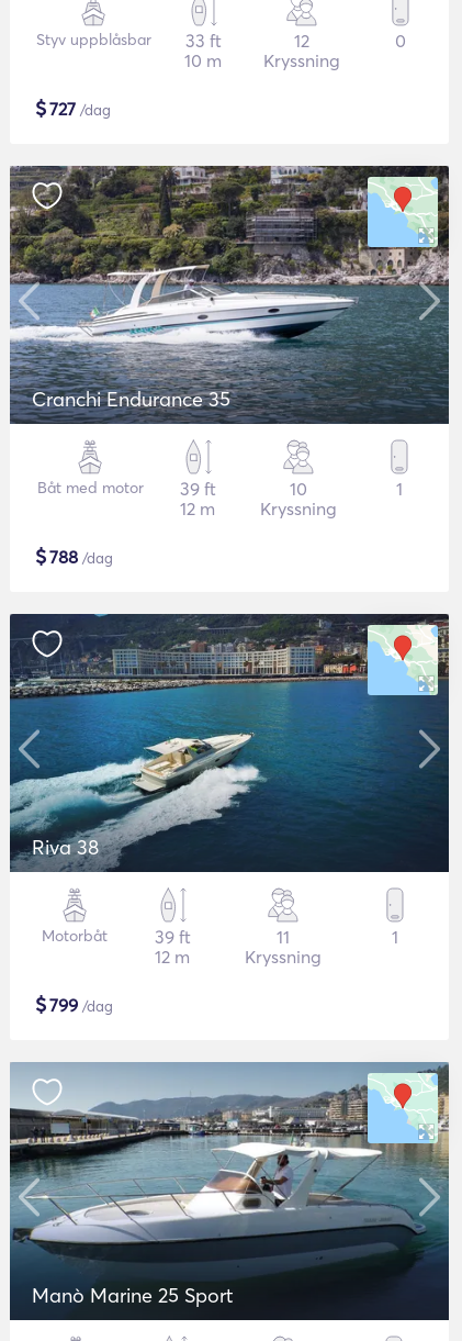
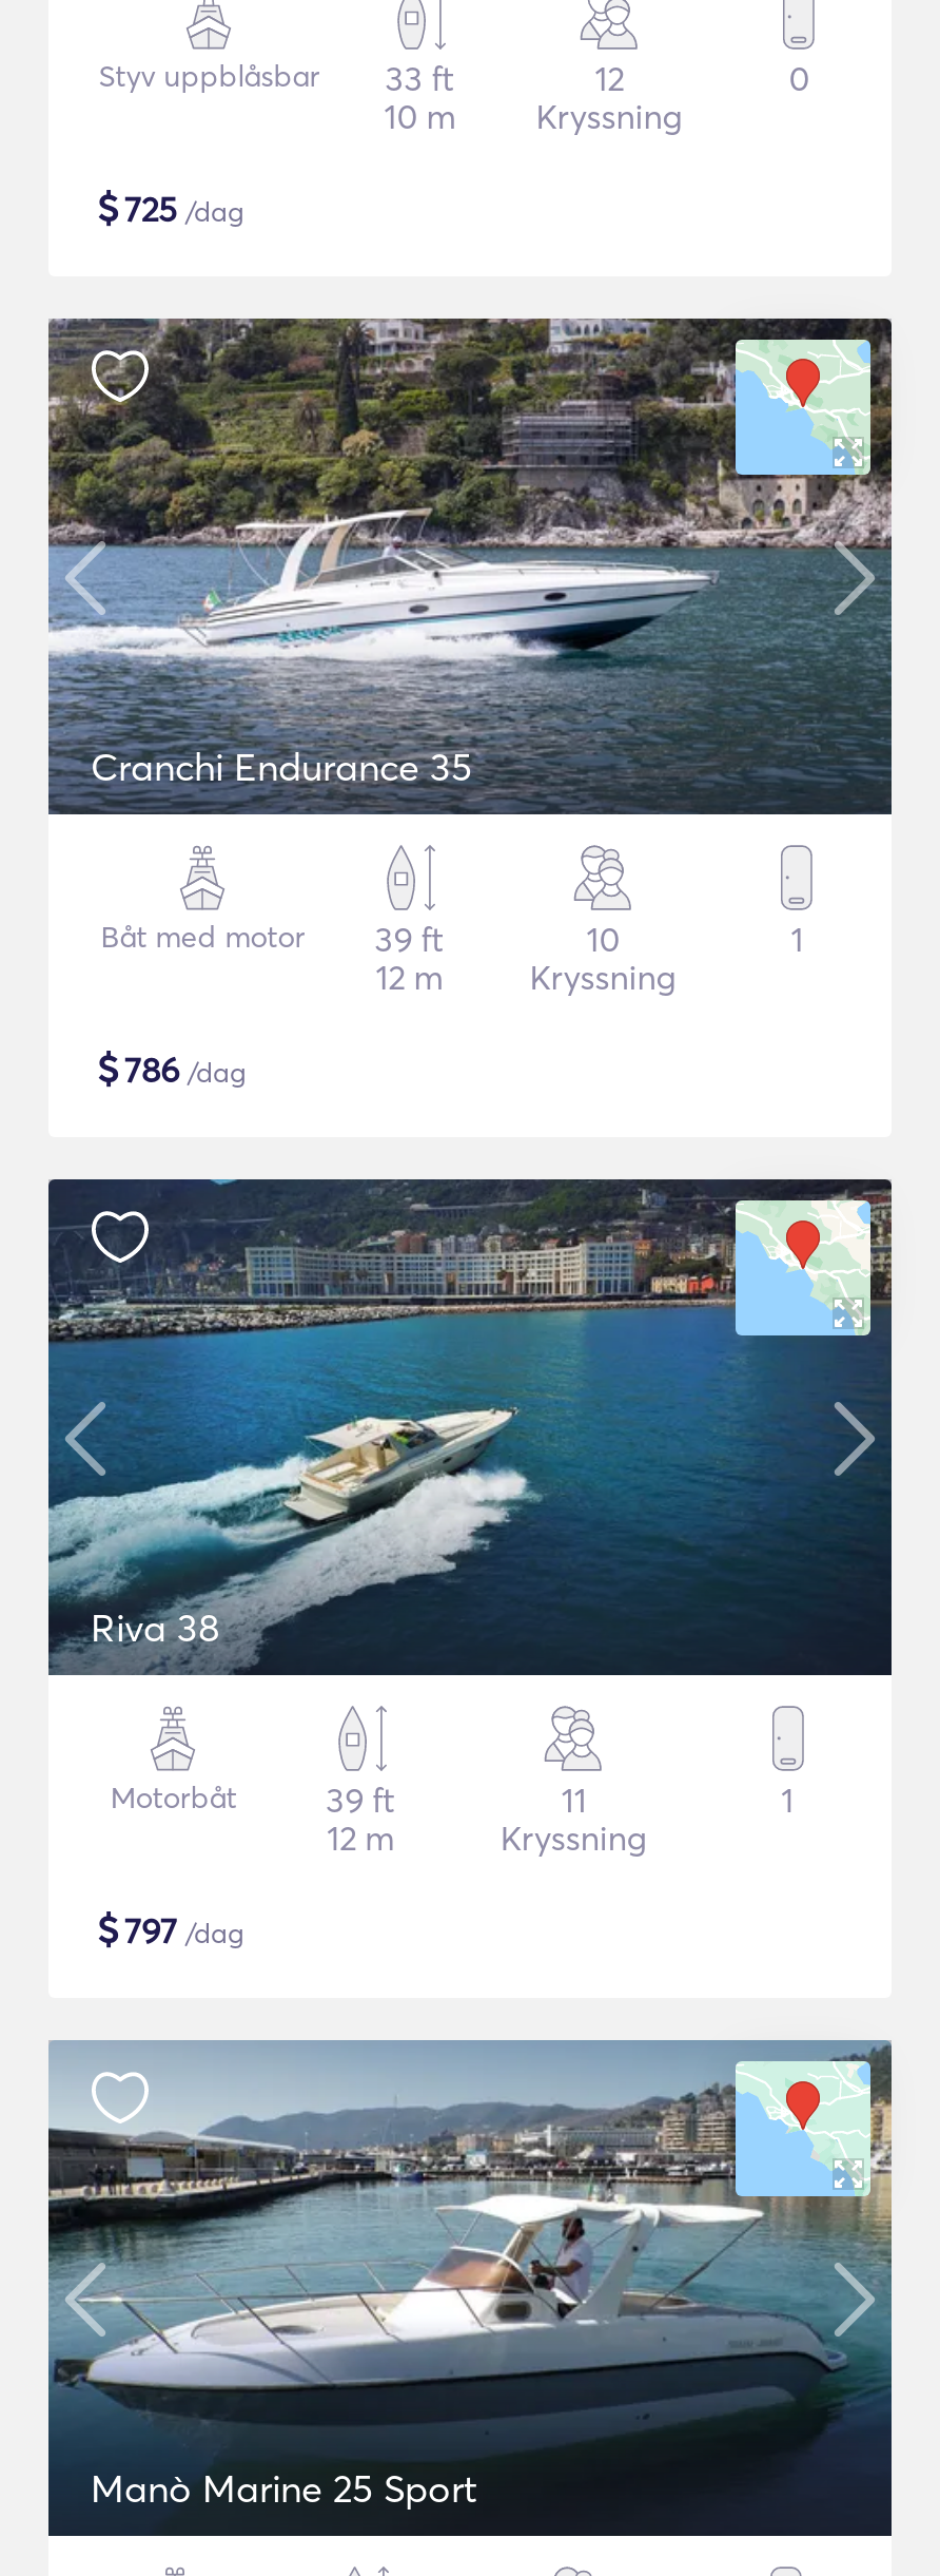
[35,96,111,121] $727 /dag -> [97,184,244,232] $725 /dag
[35,544,113,569] $788 /dag -> [97,1044,247,1093] $786 /dag
[35,992,113,1017] $799 /dag -> [97,1905,244,1954] $797 /dag

